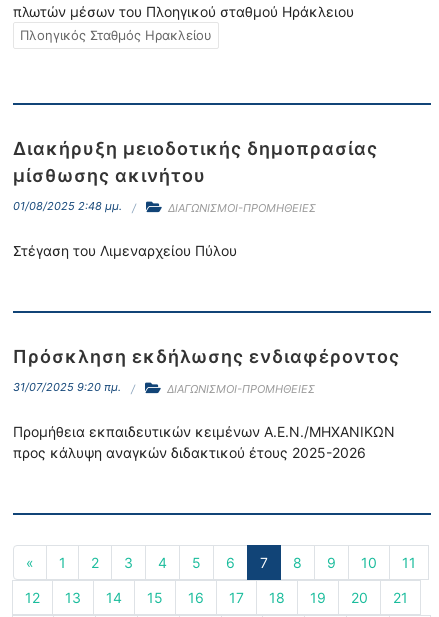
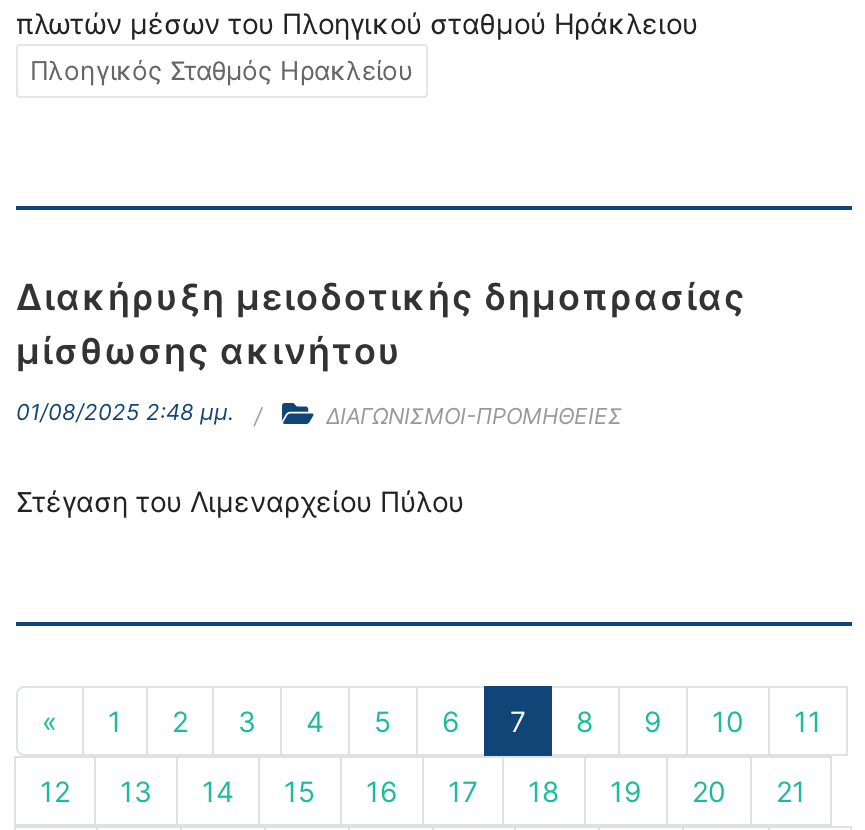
[13,346,400,461] Πρόσκληση εκδήλωσης ενδιαφέροντος | 31/07/2025 9:20 πμ. | ΔΙΑΓΩΝΙΣΜΟΙ-ΠΡΟΜΗΘΕΙΕΣ | Προμήθεια εκπαιδευτικών κειμένων Α.Ε.Ν./ΜΗΧΑΝΙΚΩΝ | προς κάλυψη αναγκών διδακτικού έτους 2025-2026 -> none

